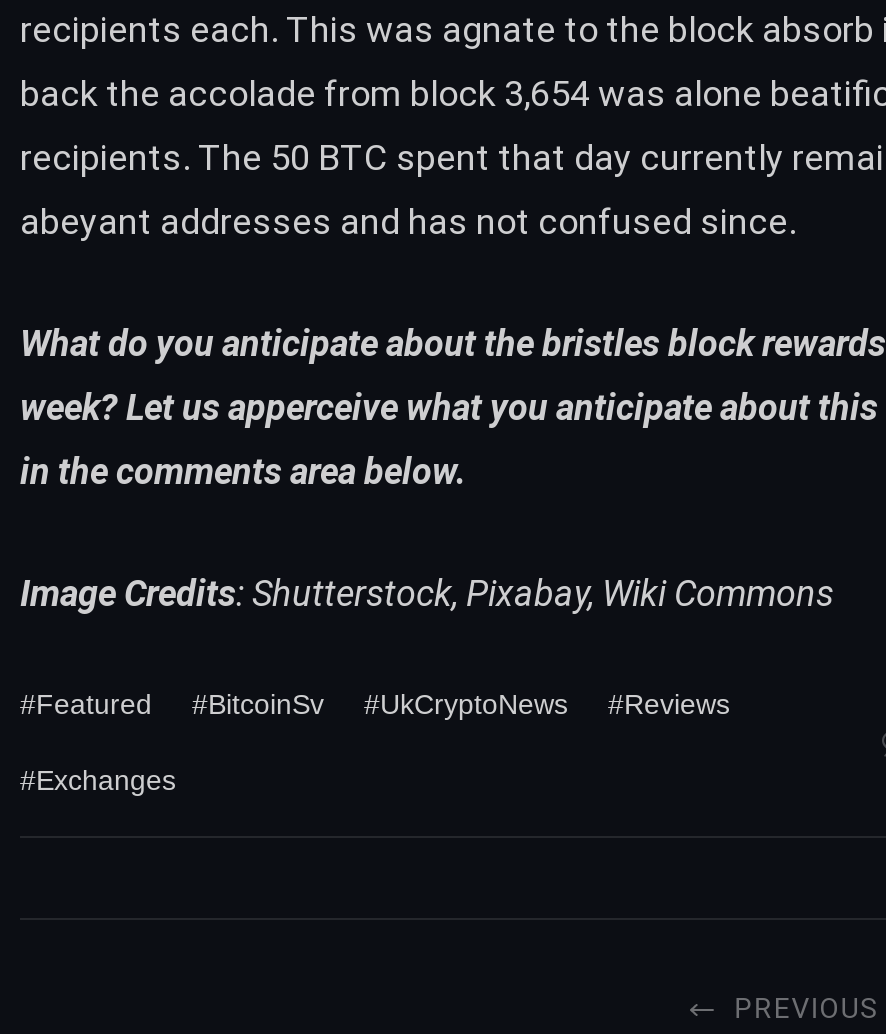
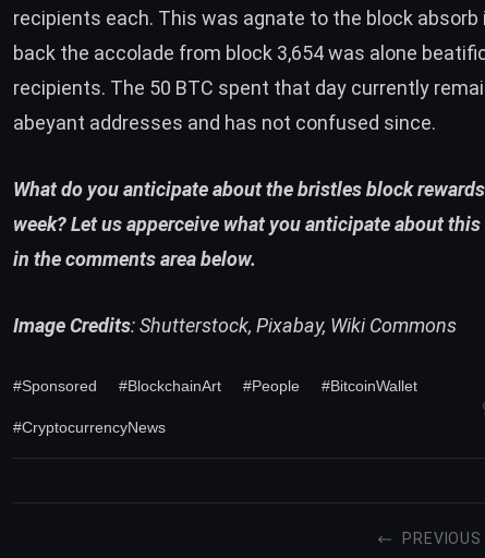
[20,687,730,719] #Featured | #BitcoinSv | #UkCryptoNews | #Reviews -> [13,377,417,394] #Sponsored | #BlockchainArt | #People | #BitcoinWallet
[20,763,176,795] #Exchanges -> [13,418,166,435] #CryptocurrencyNews

